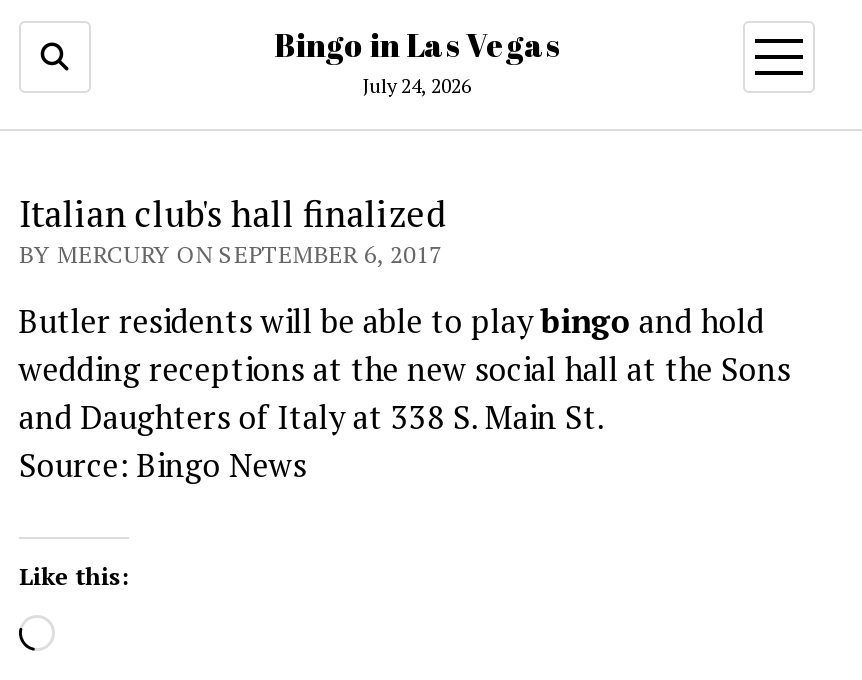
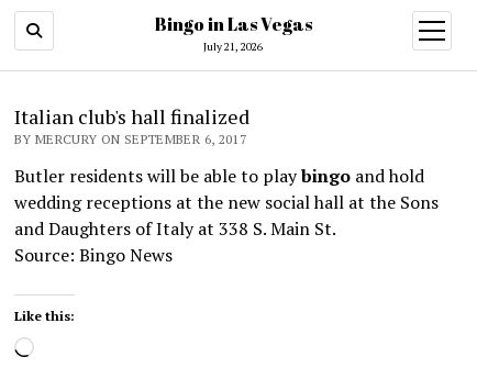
[363,73,471,99] July 24, 2026 -> [203,40,263,54] July 21, 2026

